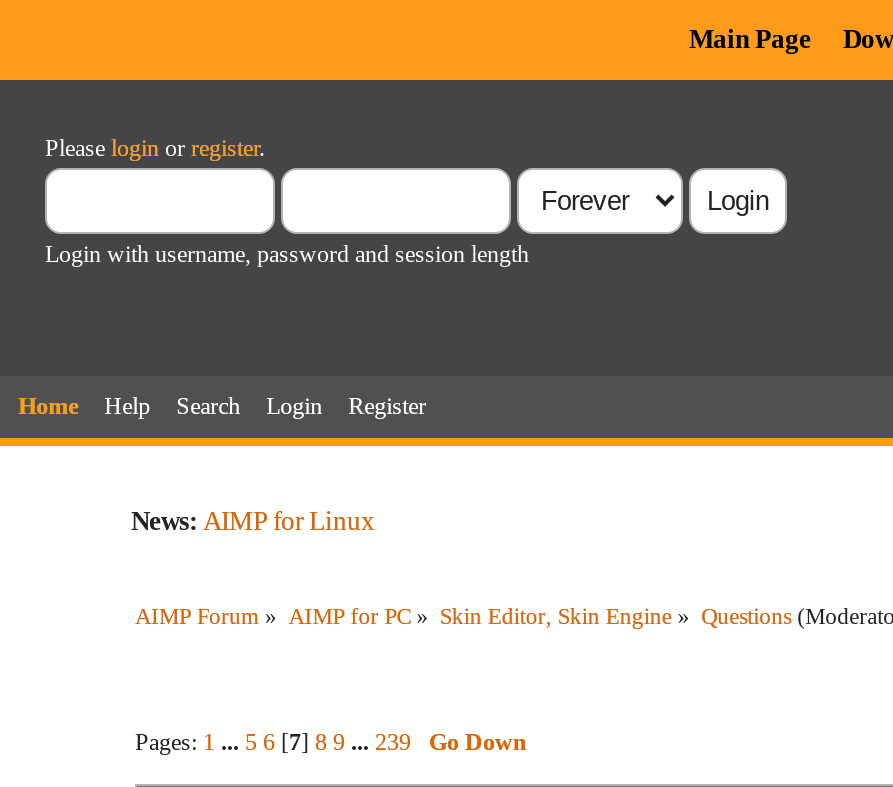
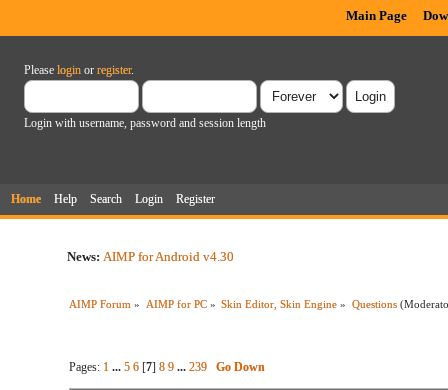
[131,506,375,536] News: AIMP for Linux -> [67,249,234,264] News: AIMP for Android v4.30

